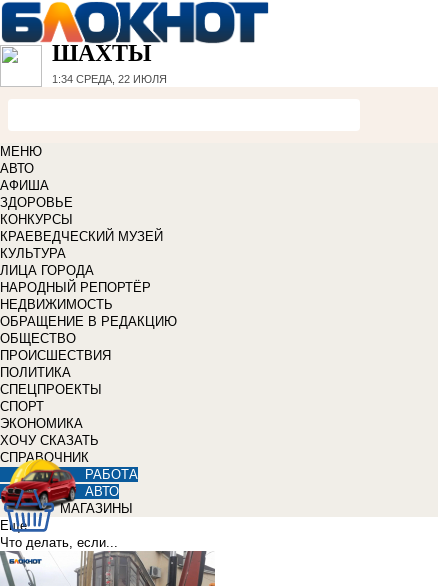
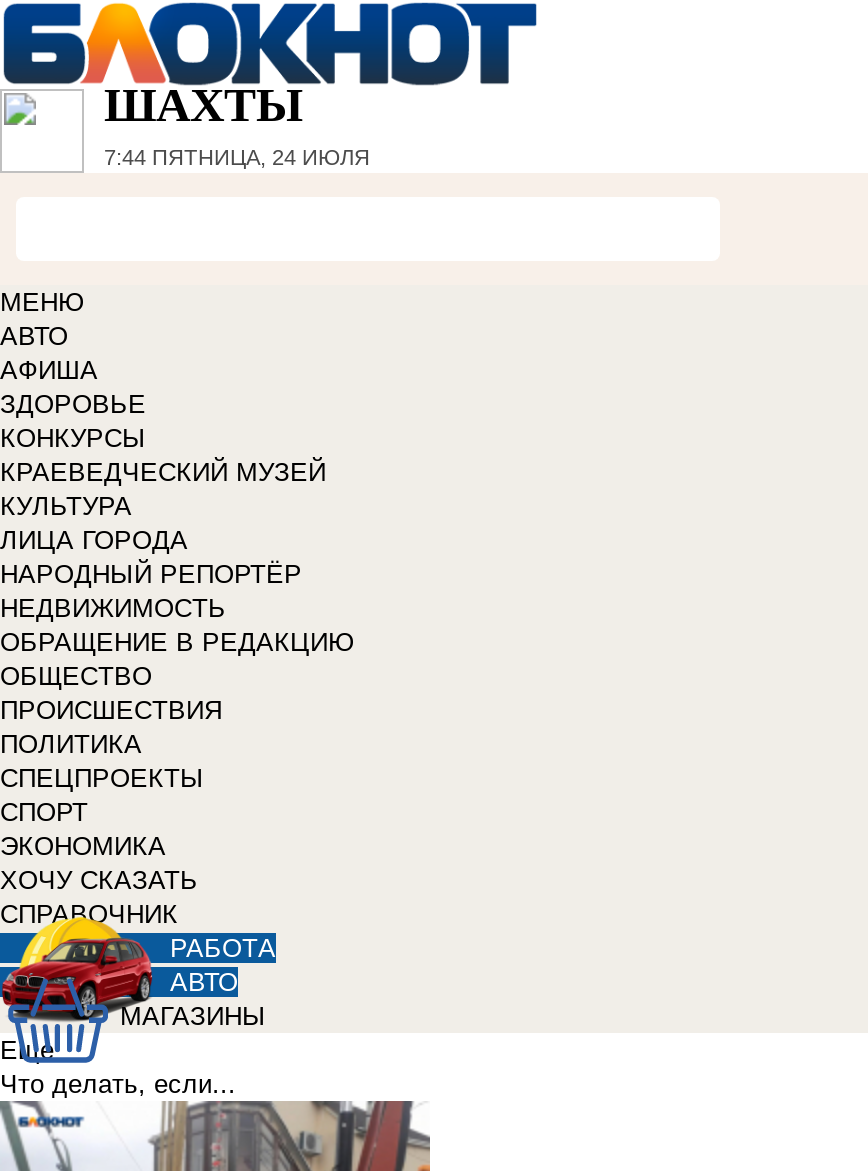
[52,73,167,85] 1:34 СРЕДА, 22 ИЮЛЯ -> [104,146,370,170] 7:44 ПЯТНИЦА, 24 ИЮЛЯ

